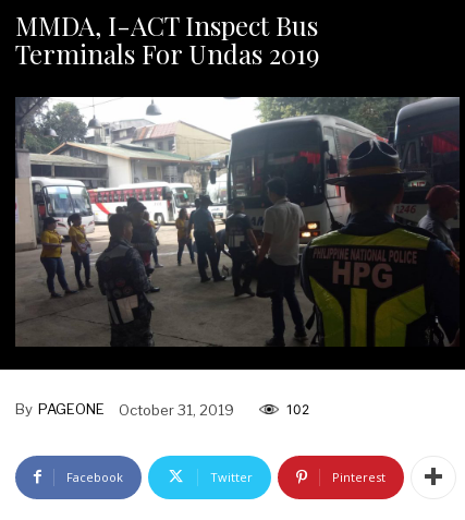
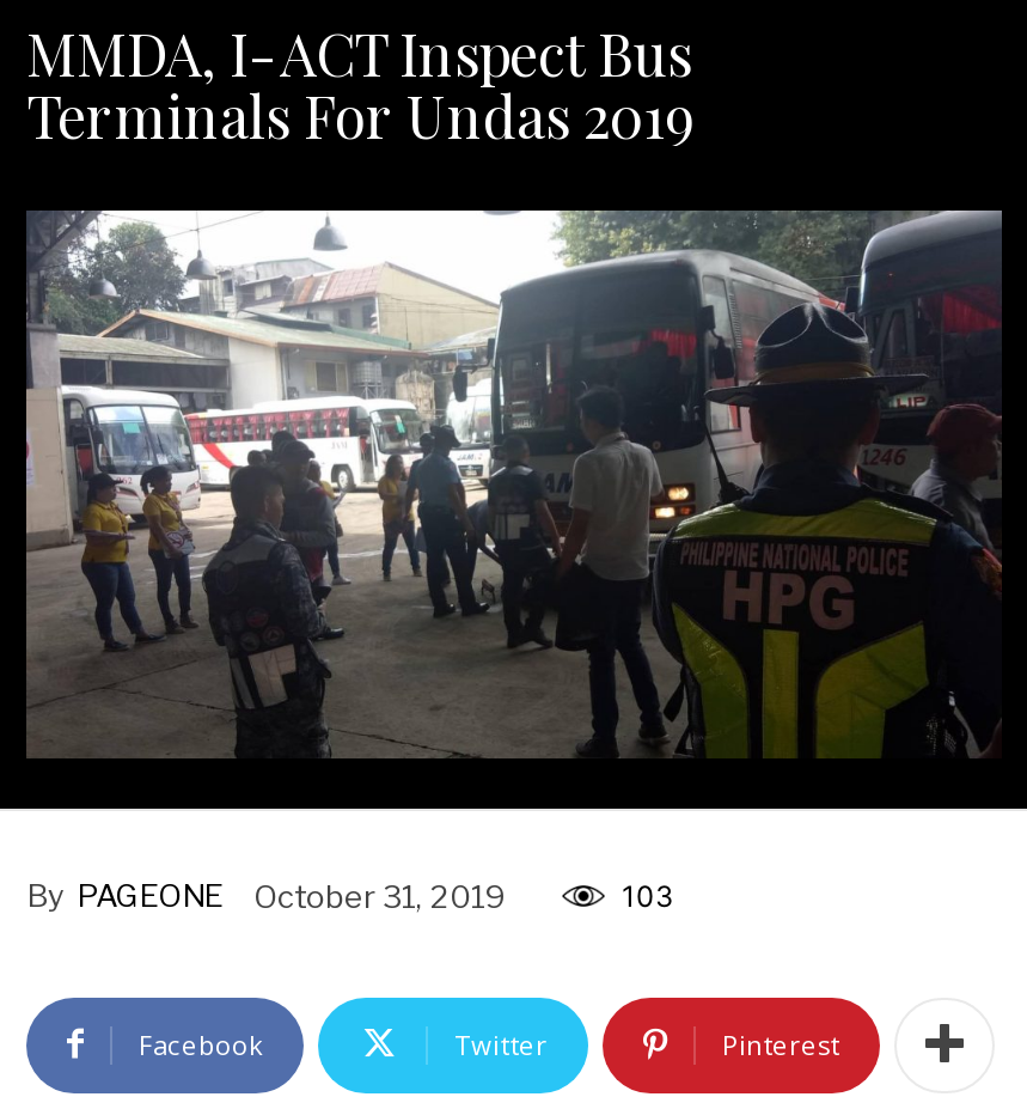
[286,401,309,417] 102 -> [622,877,674,913] 103

